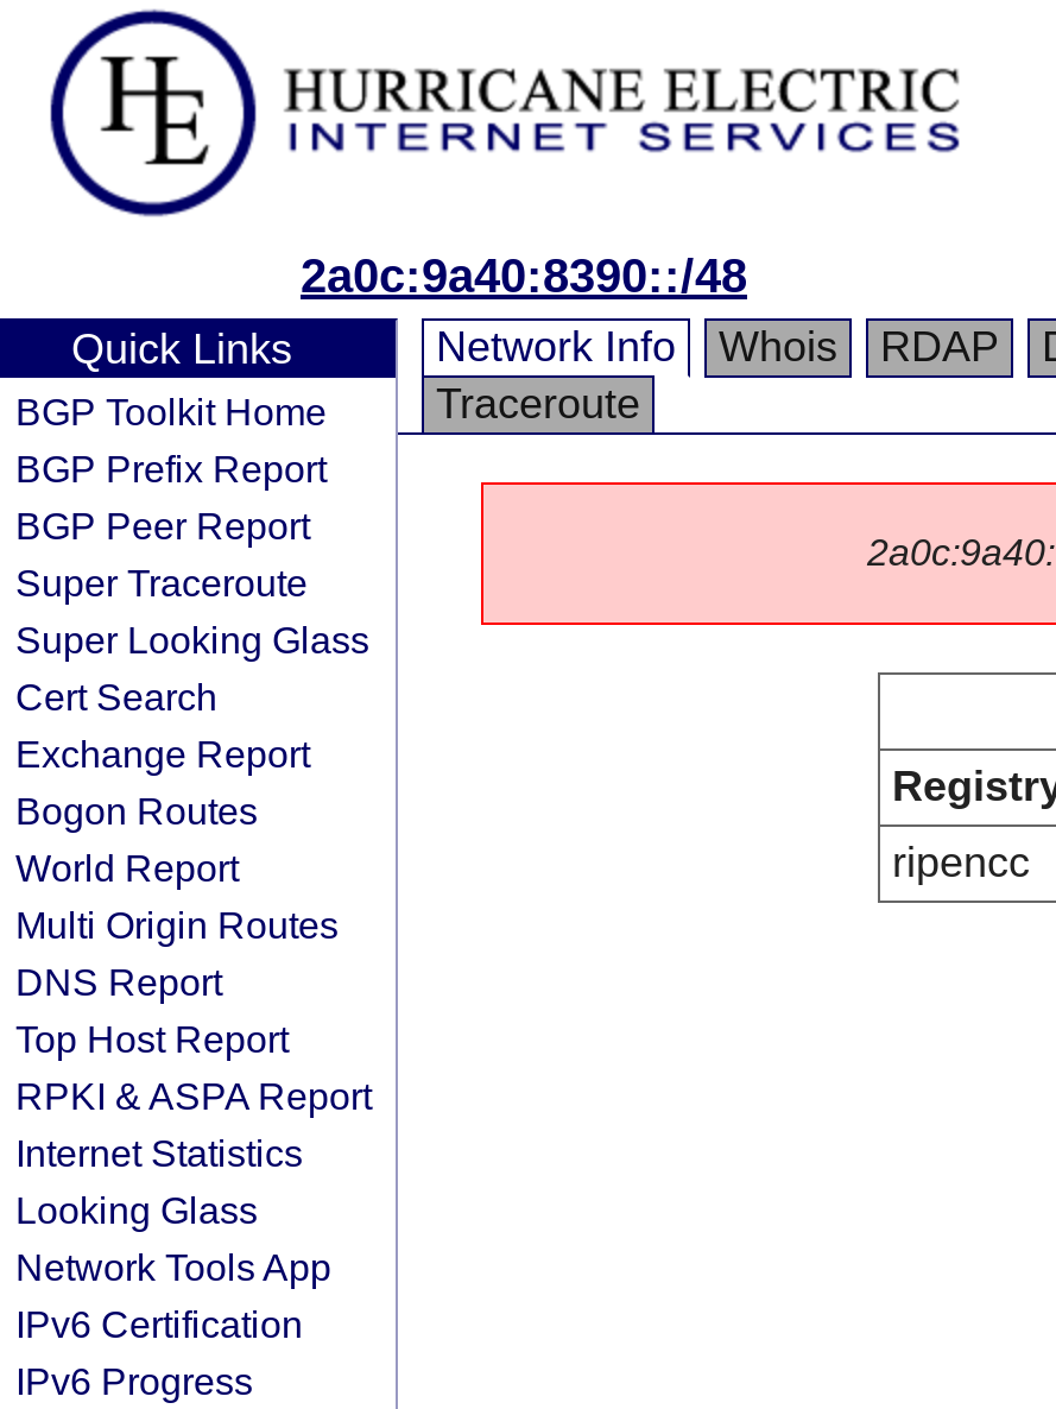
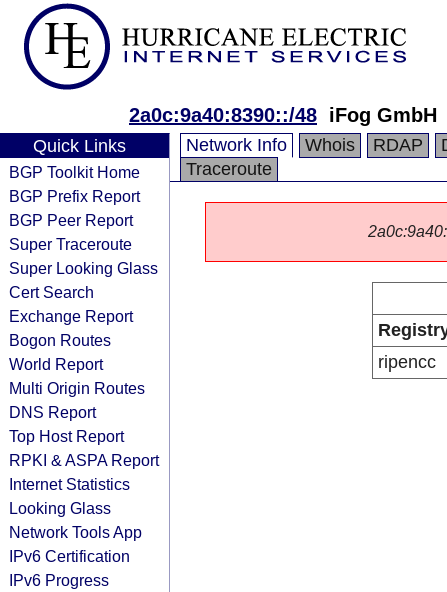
[301,249,747,302] 2a0c:9a40:8390::/48 -> [129,104,437,126] 2a0c:9a40:8390::/48 iFog GmbH

